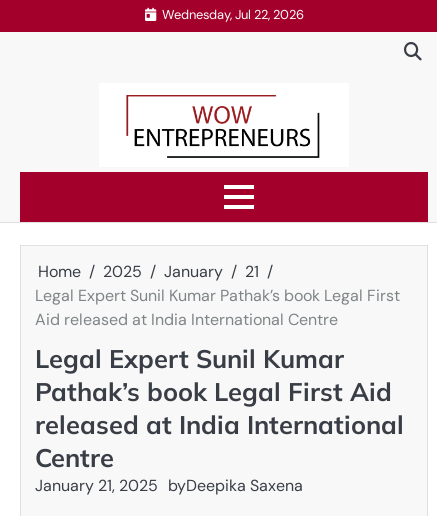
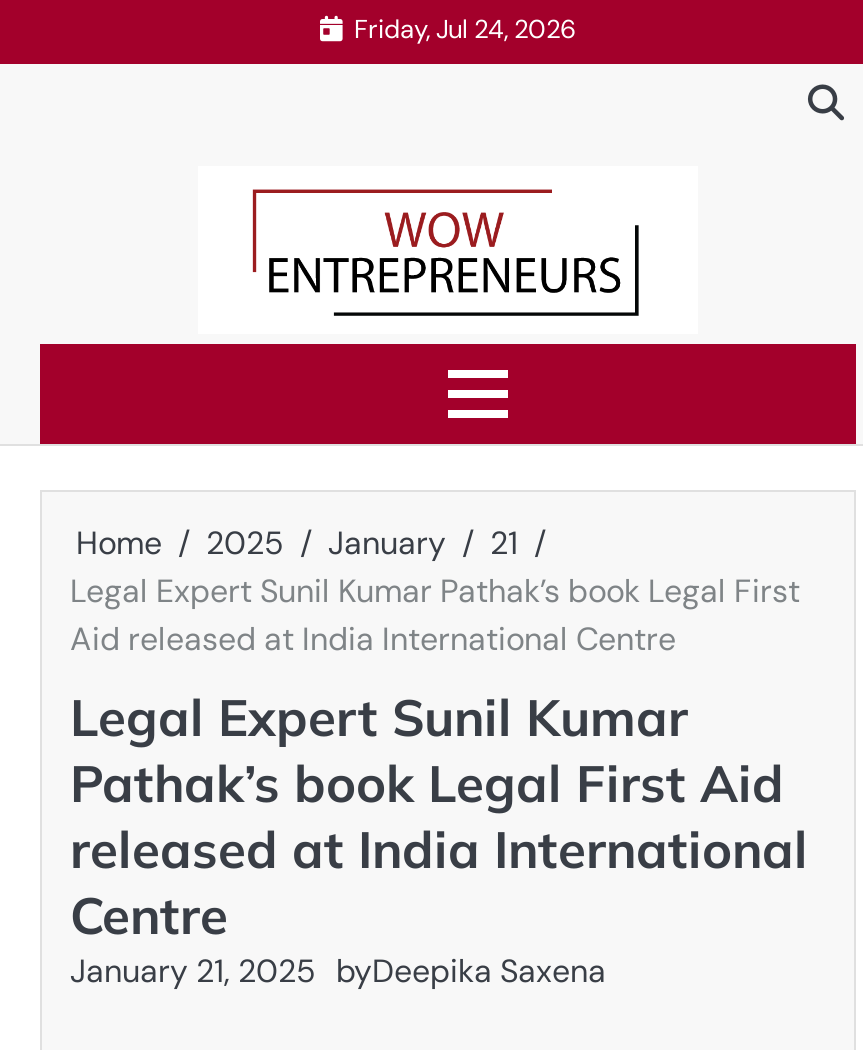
[161,5,303,22] Wednesday, Jul 22, 2026 -> [354,11,576,45] Friday, Jul 24, 2026

